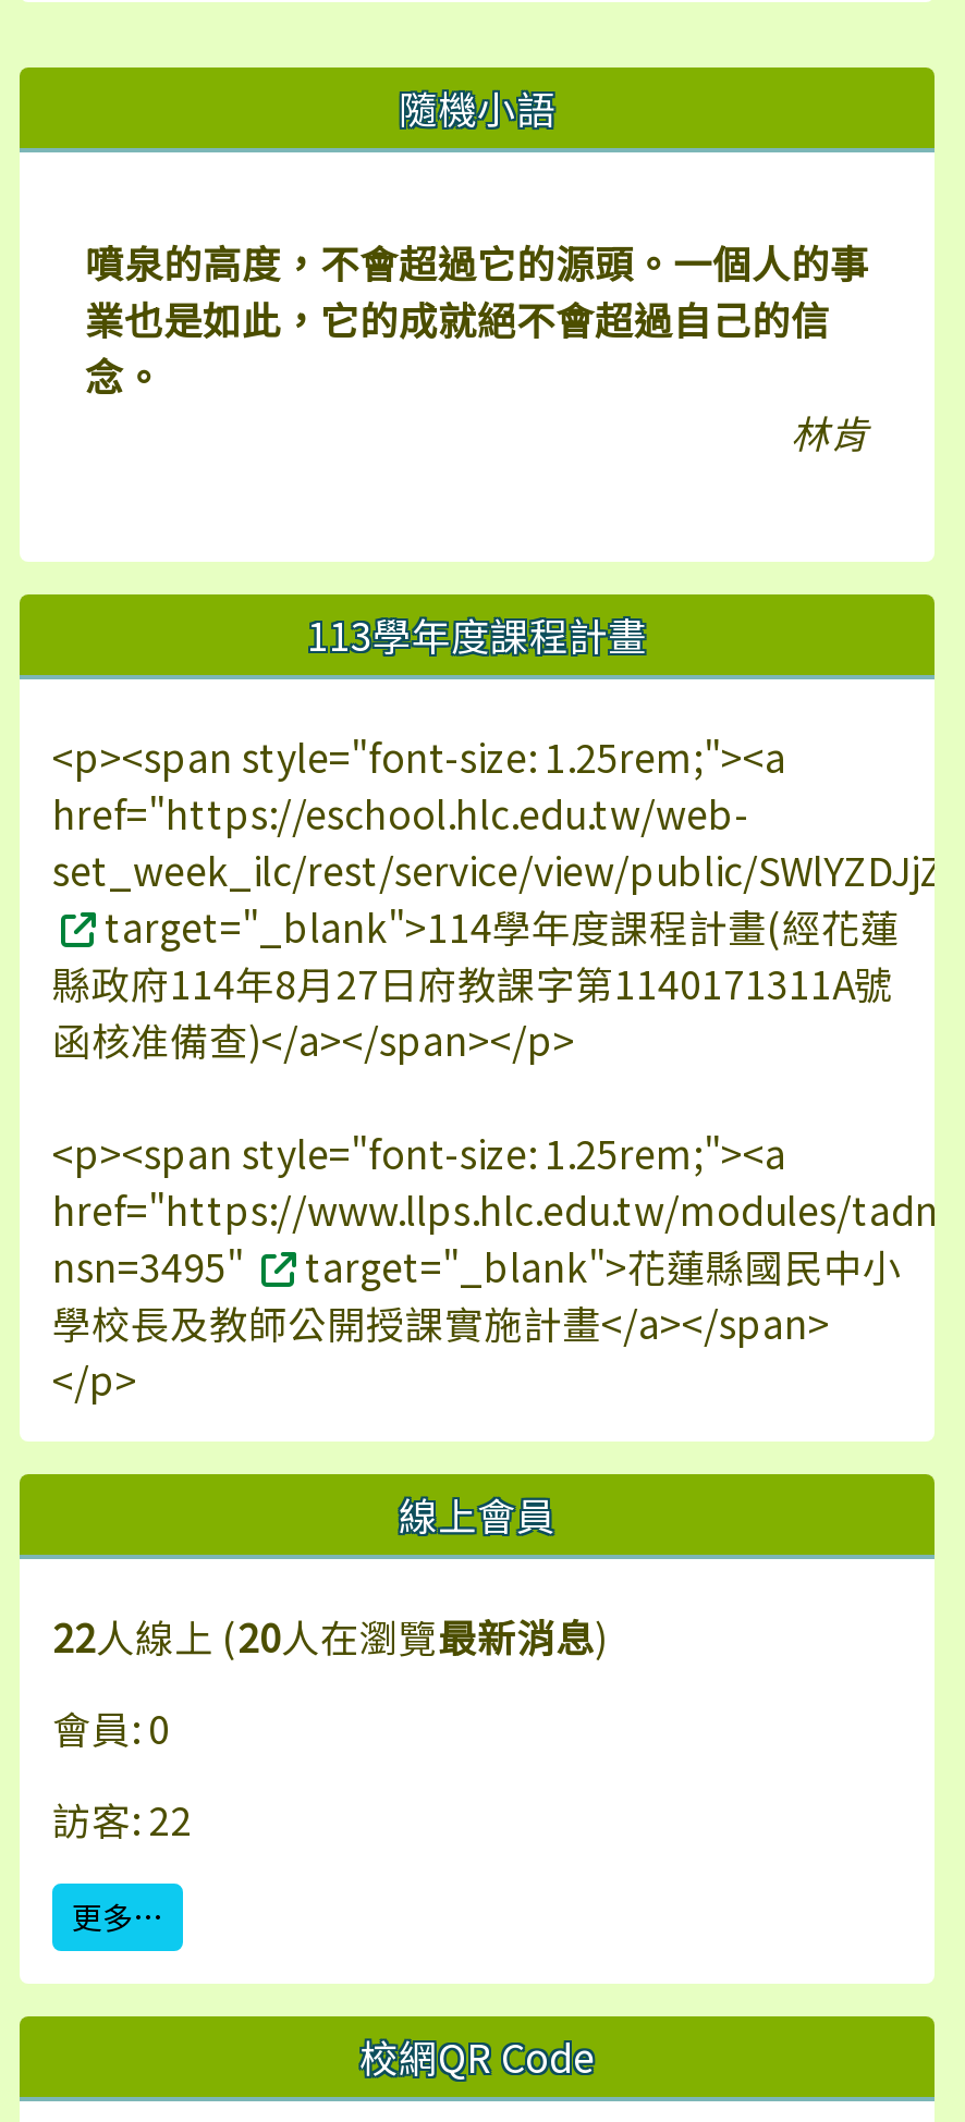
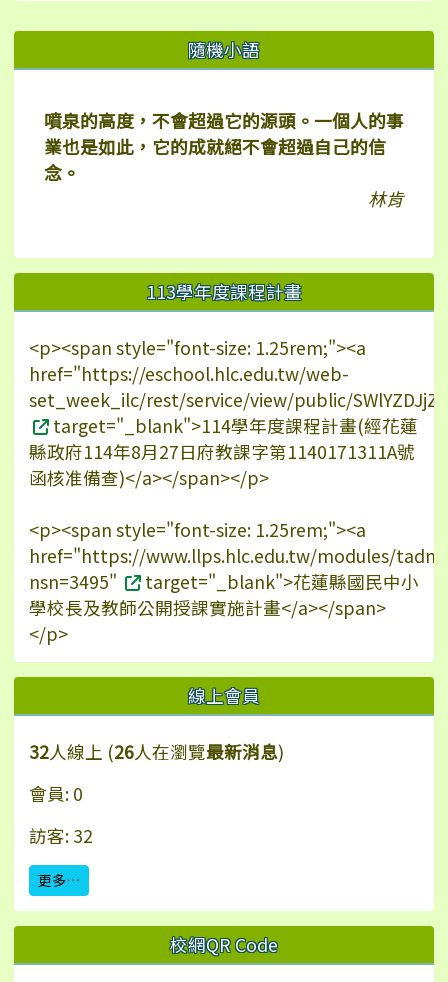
[52,1609,608,1664] 22人線上 (20人在瀏覽最新消息) -> [29,739,284,764] 32人線上 (26人在瀏覽最新消息)
[52,1792,192,1847] 訪客: 22 -> [29,823,93,848] 訪客: 32

